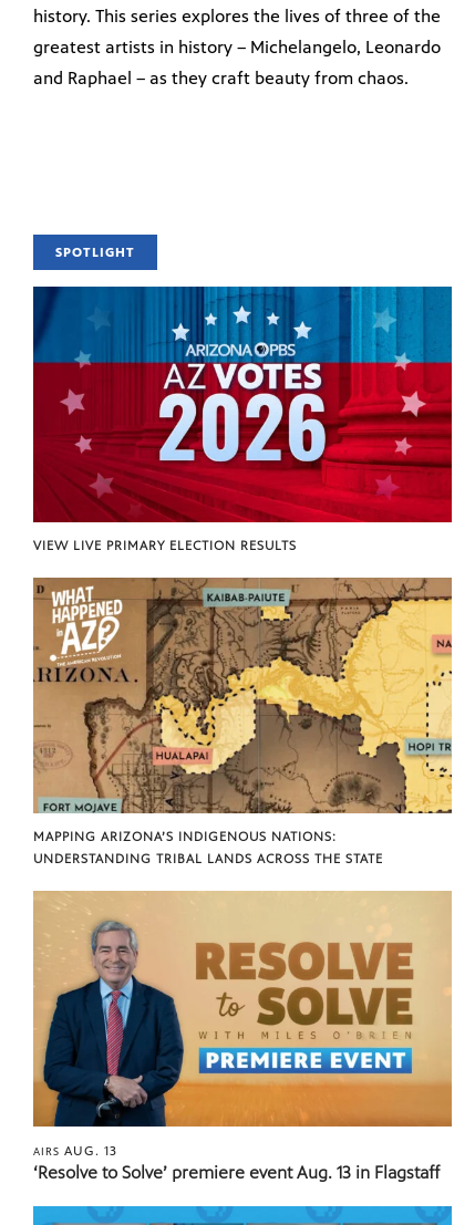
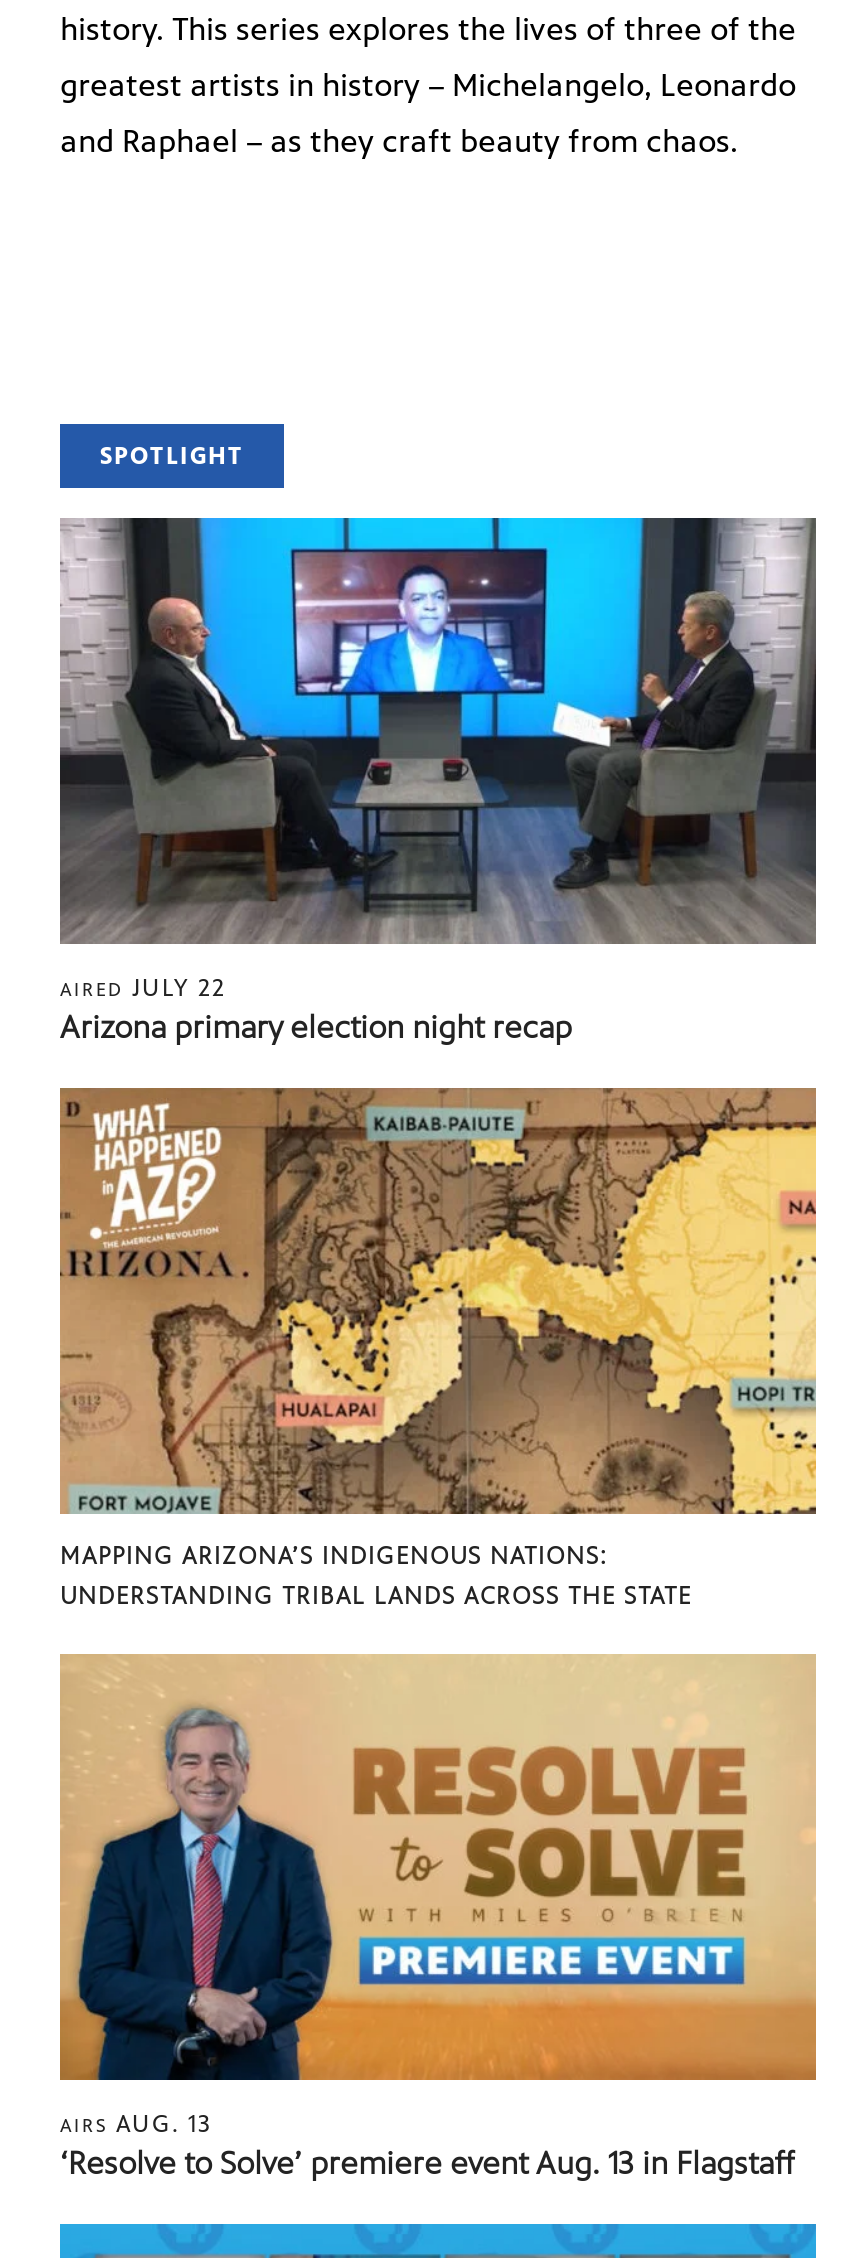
[32,286,453,554] [image] | VIEW LIVE PRIMARY ELECTION RESULTS -> [58,516,818,1047] [image] | AIRED JULY 22 | Arizona primary election night recap

